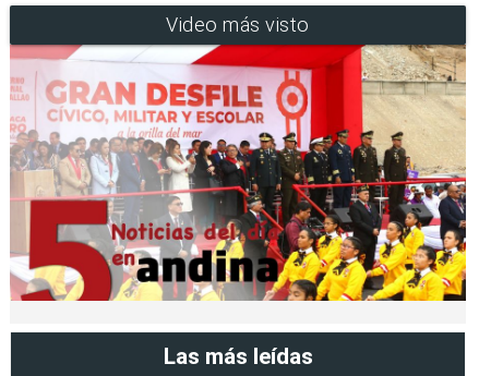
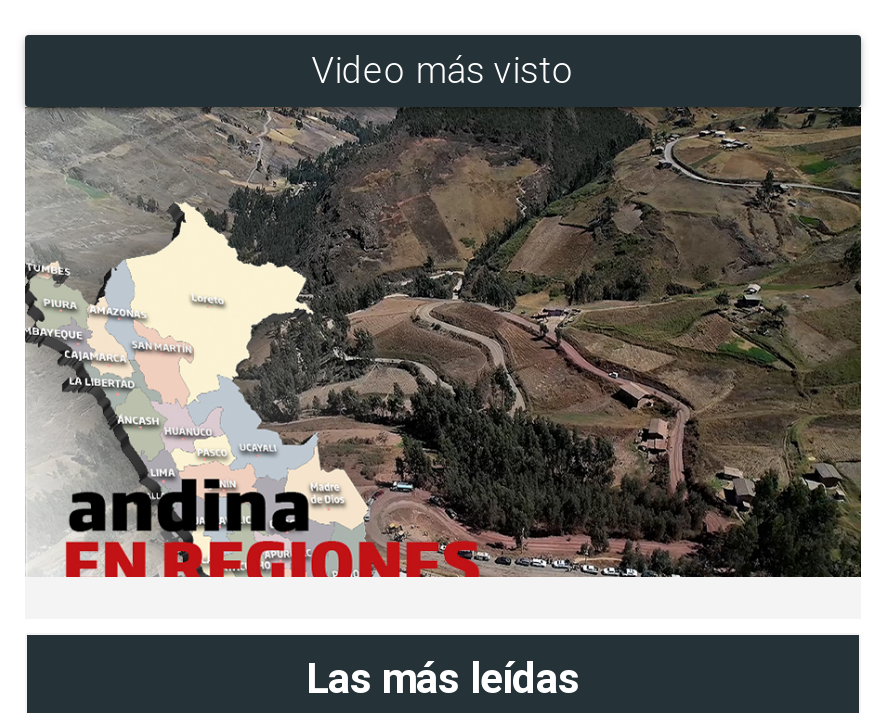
[10,44,467,302] [image] -> [23,107,863,579] [image]

